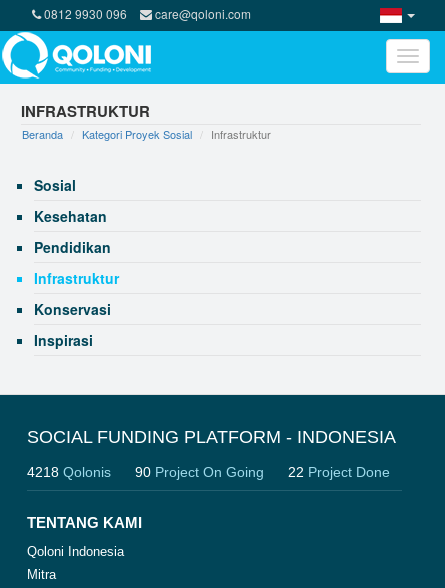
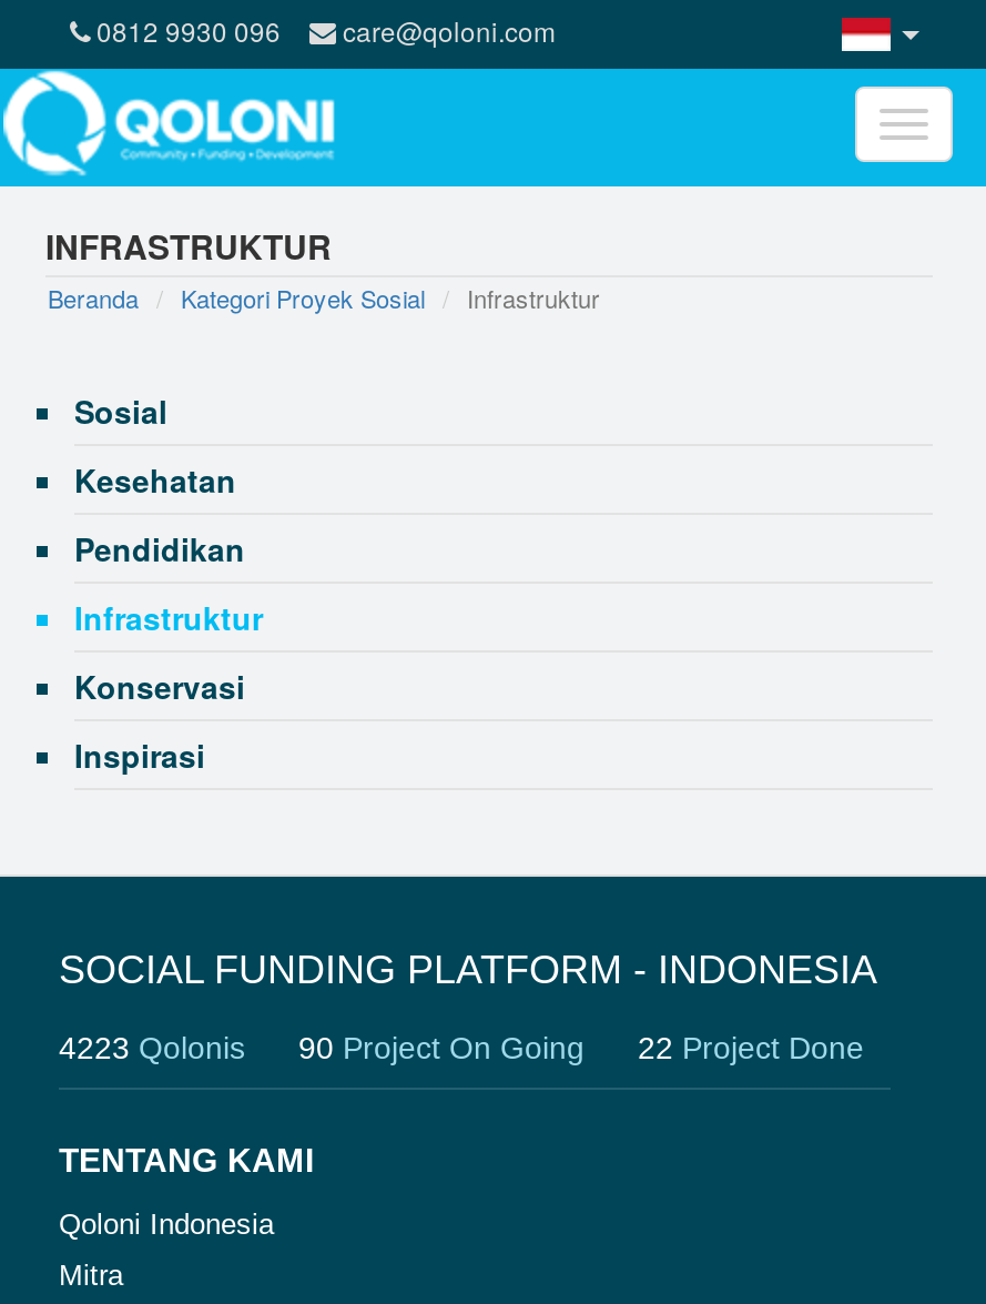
[27,464,390,480] 4218 Qolonis 90 Project On Going 22 Project Done -> [59,1029,864,1065] 4223 Qolonis 90 Project On Going 22 Project Done

